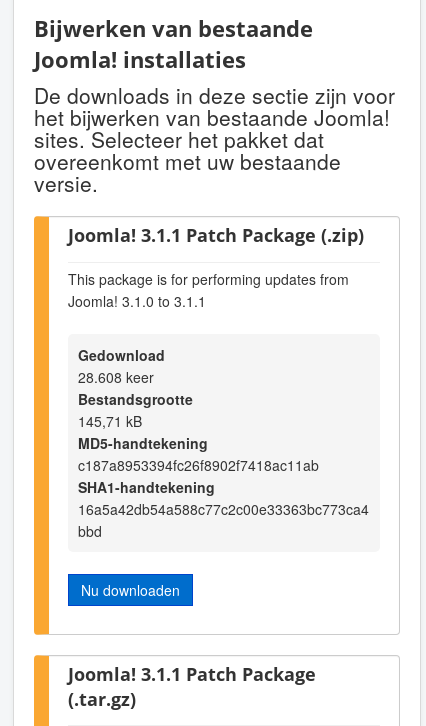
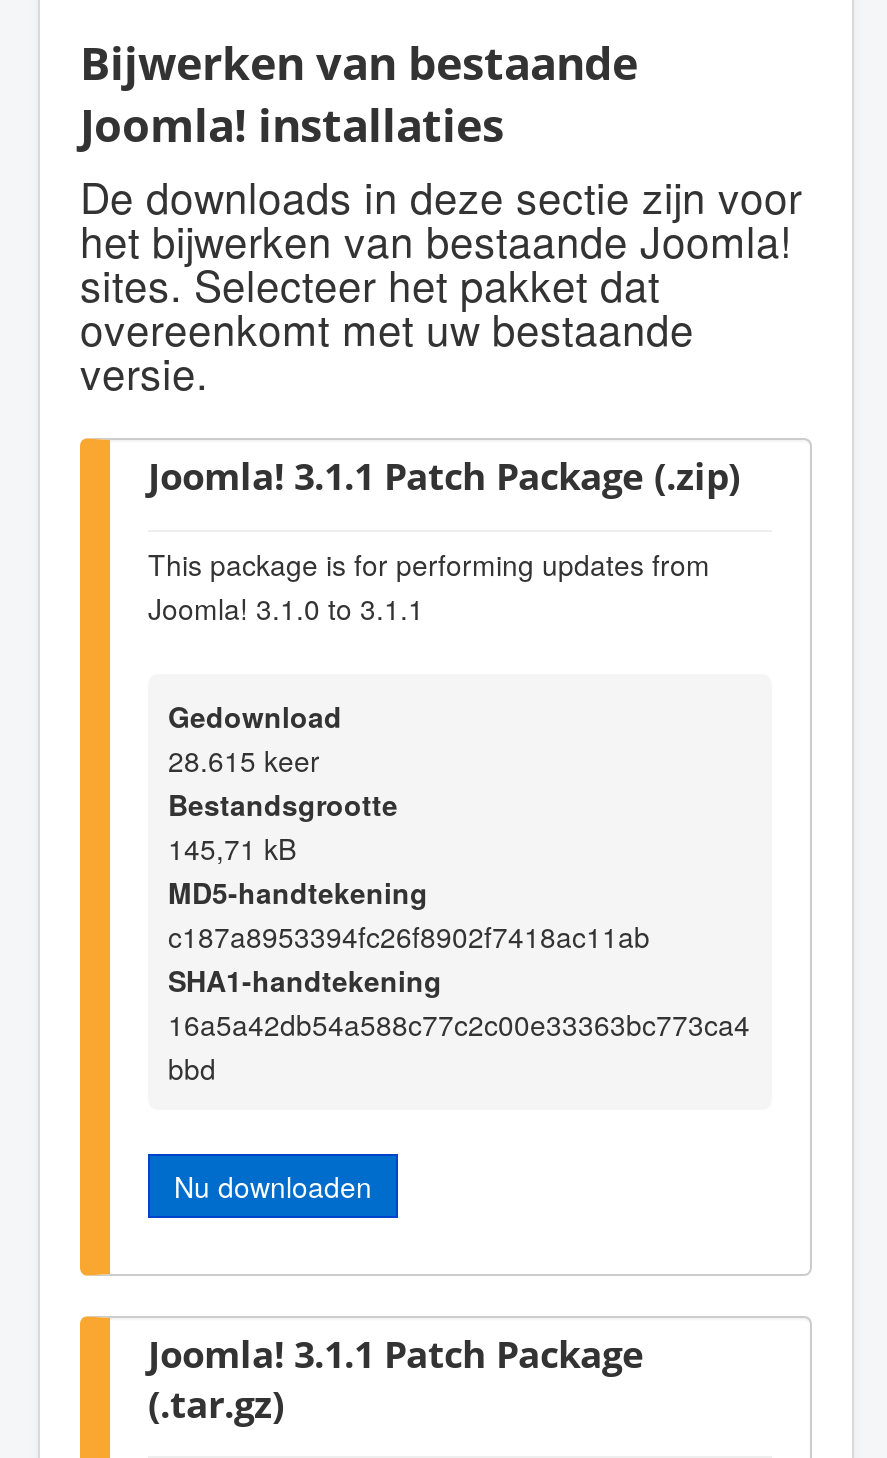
[78,367,154,387] 28.608 keer -> [168,741,320,781] 28.615 keer

